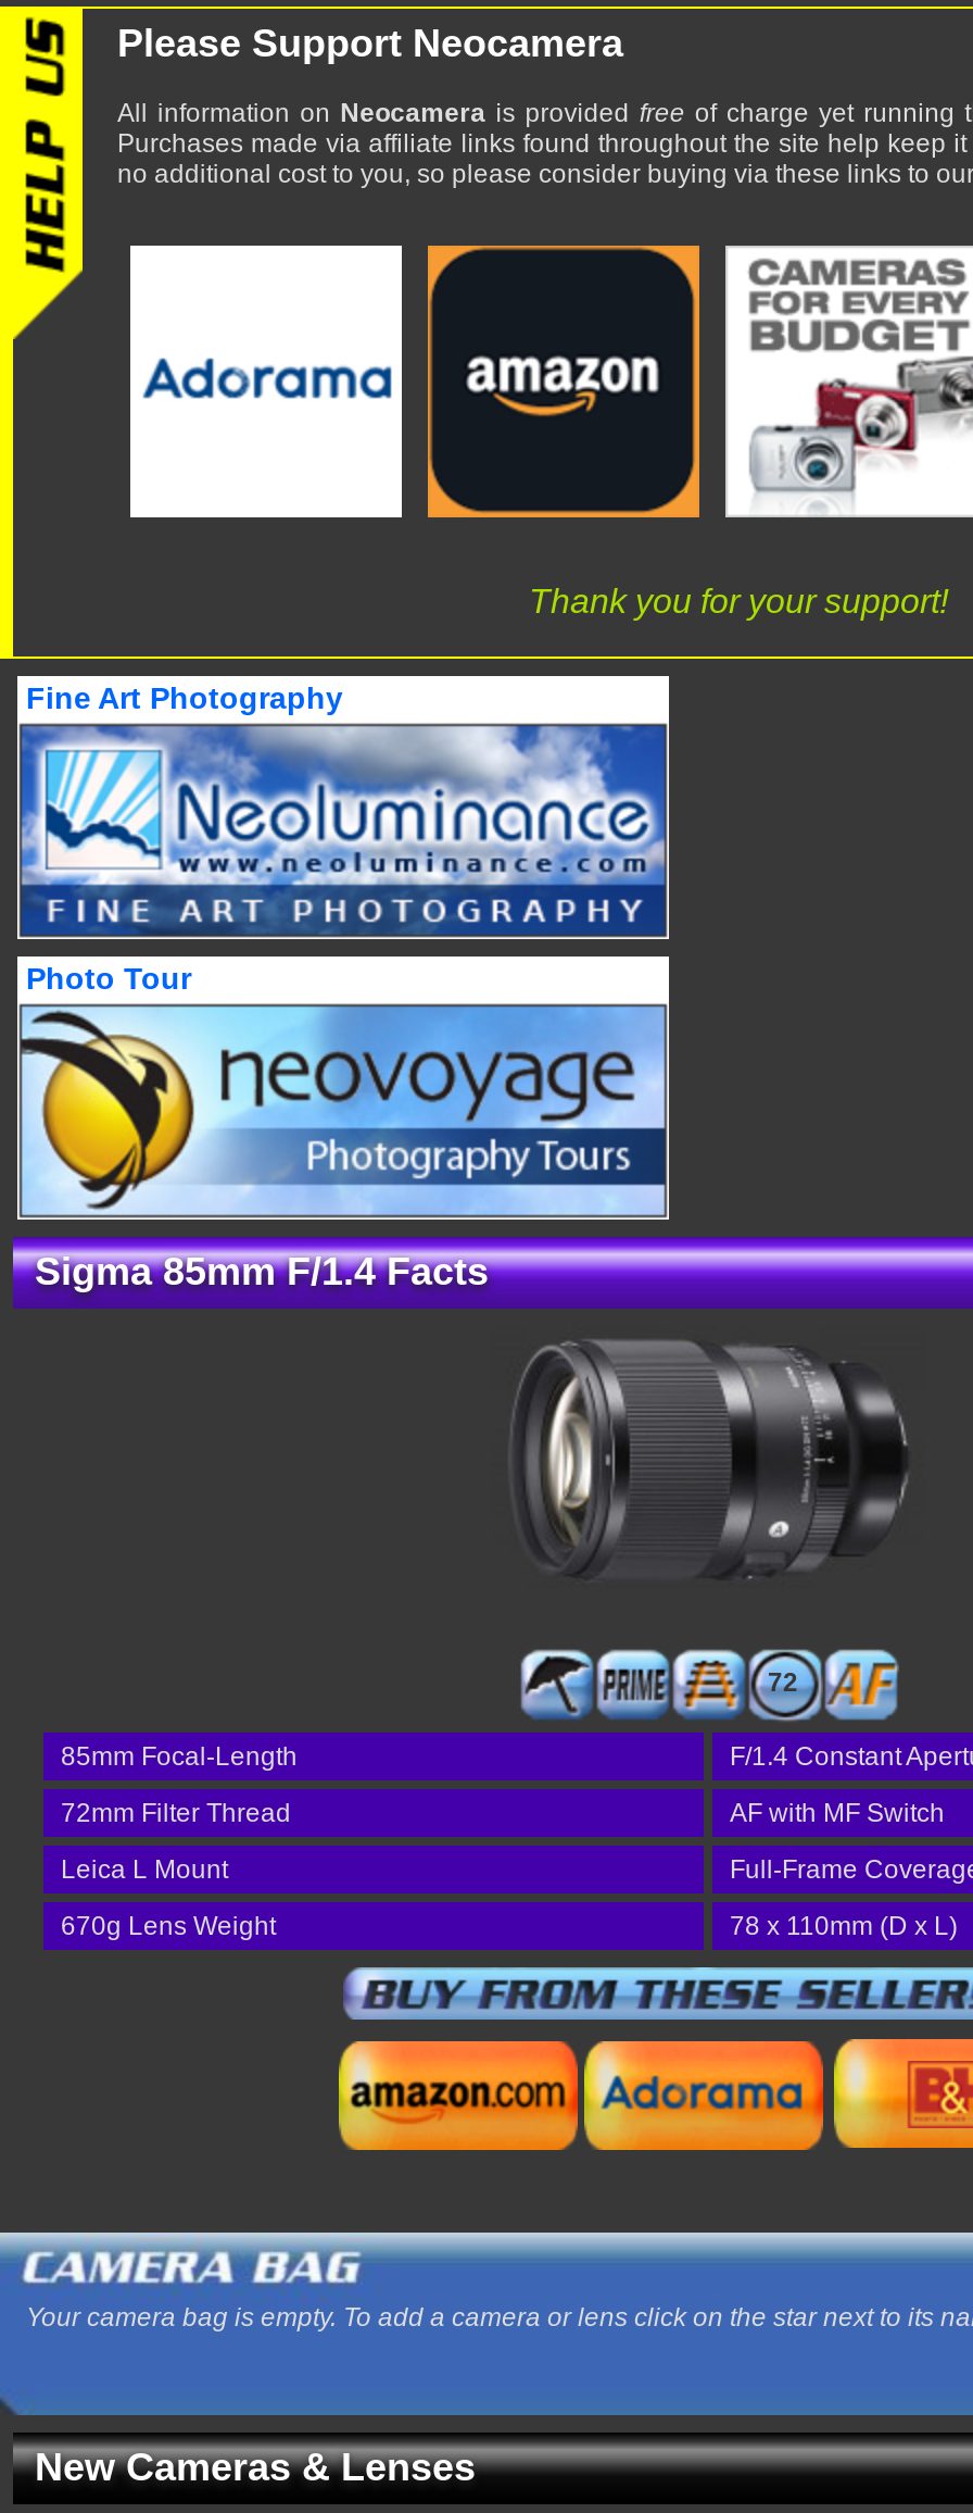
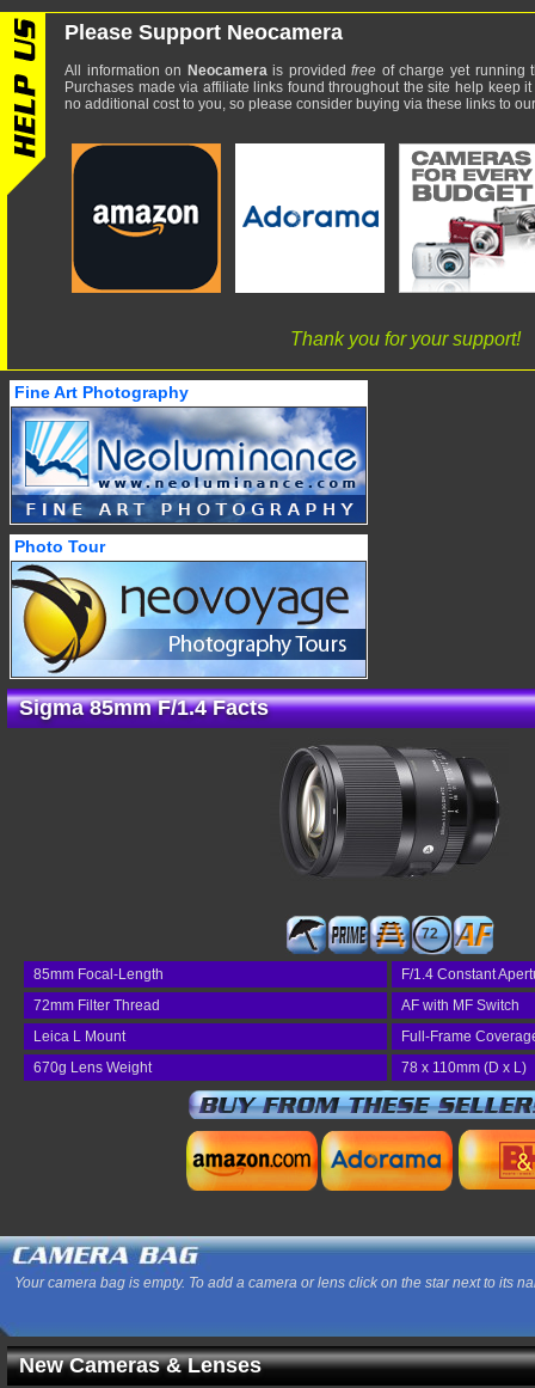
[128,243,404,520] [image] -> [70,142,222,294] [image]
[426,243,702,520] [image] -> [234,142,386,294] [image]

